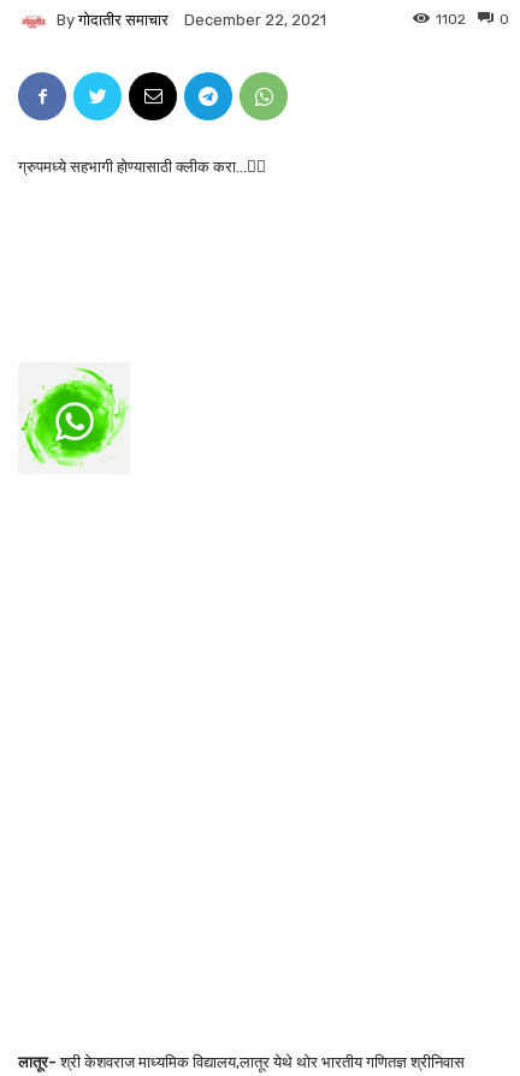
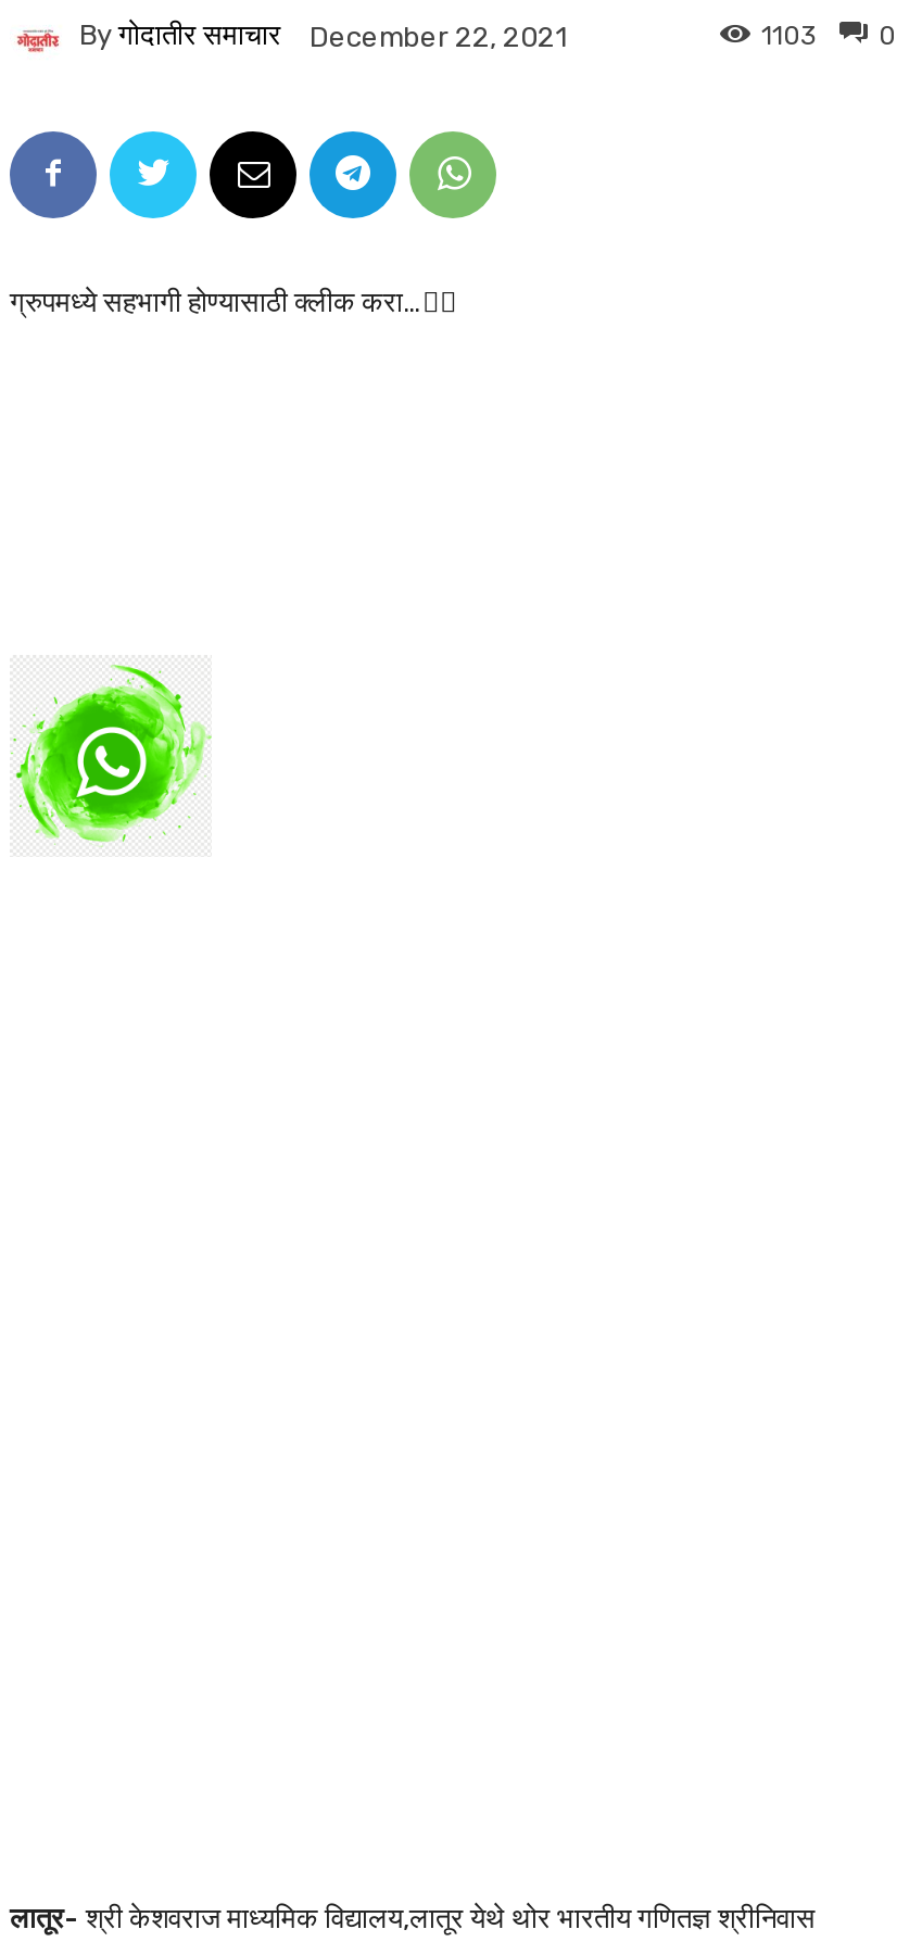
[436,11,509,28] 1102 0 -> [761,20,896,50] 1103 0

